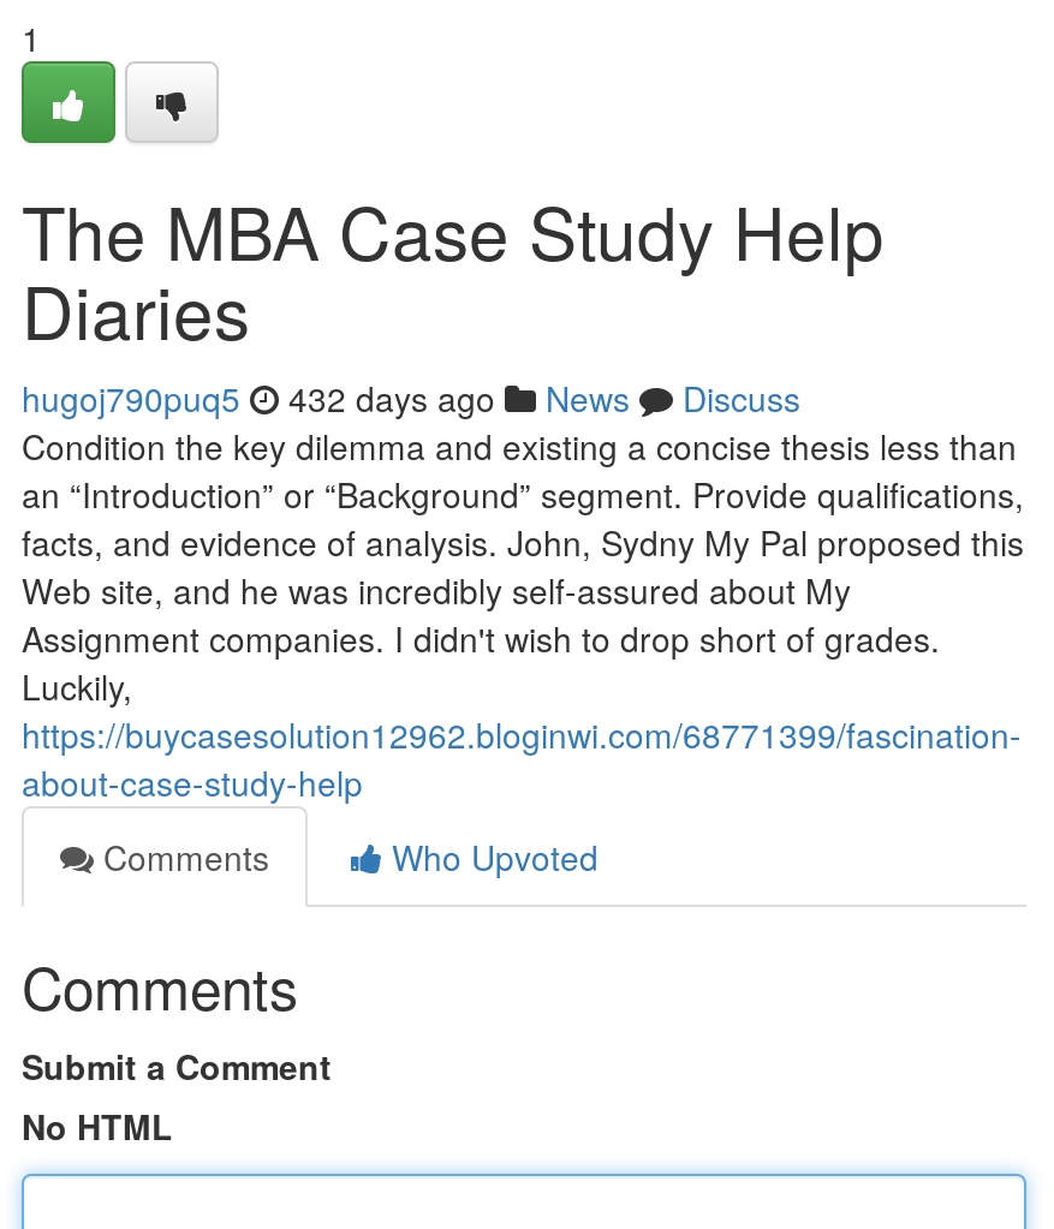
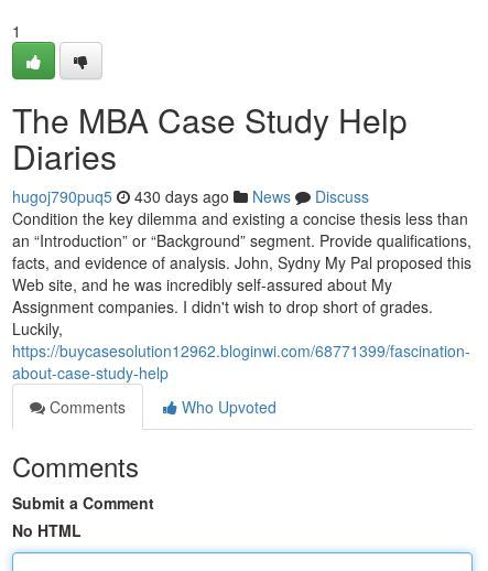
[22,374,800,422] hugoj790puq5 432 days ago News Discuss -> [12,185,369,207] hugoj790puq5 430 days ago News Discuss

